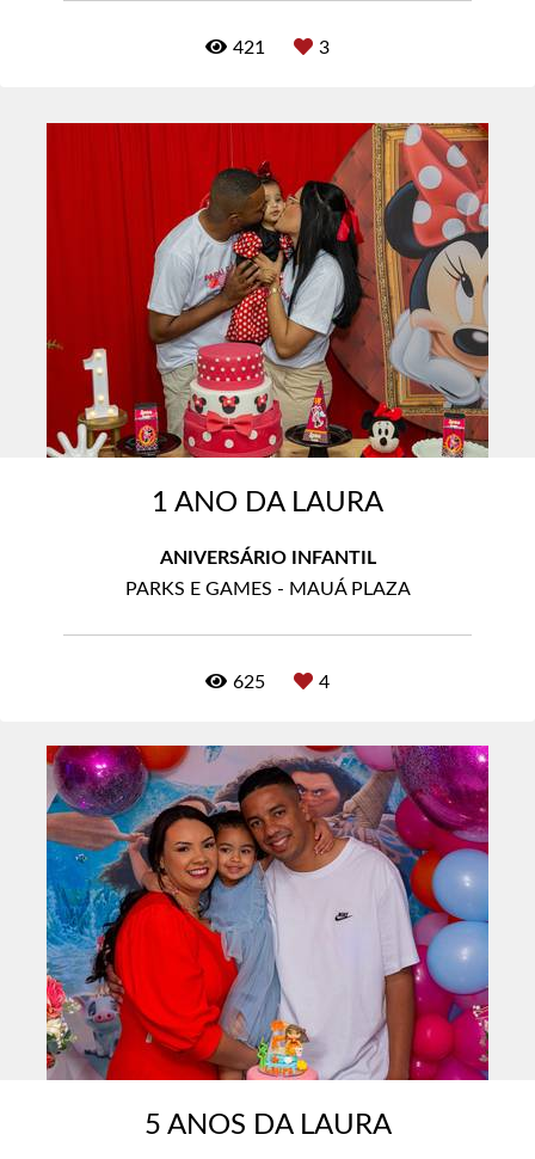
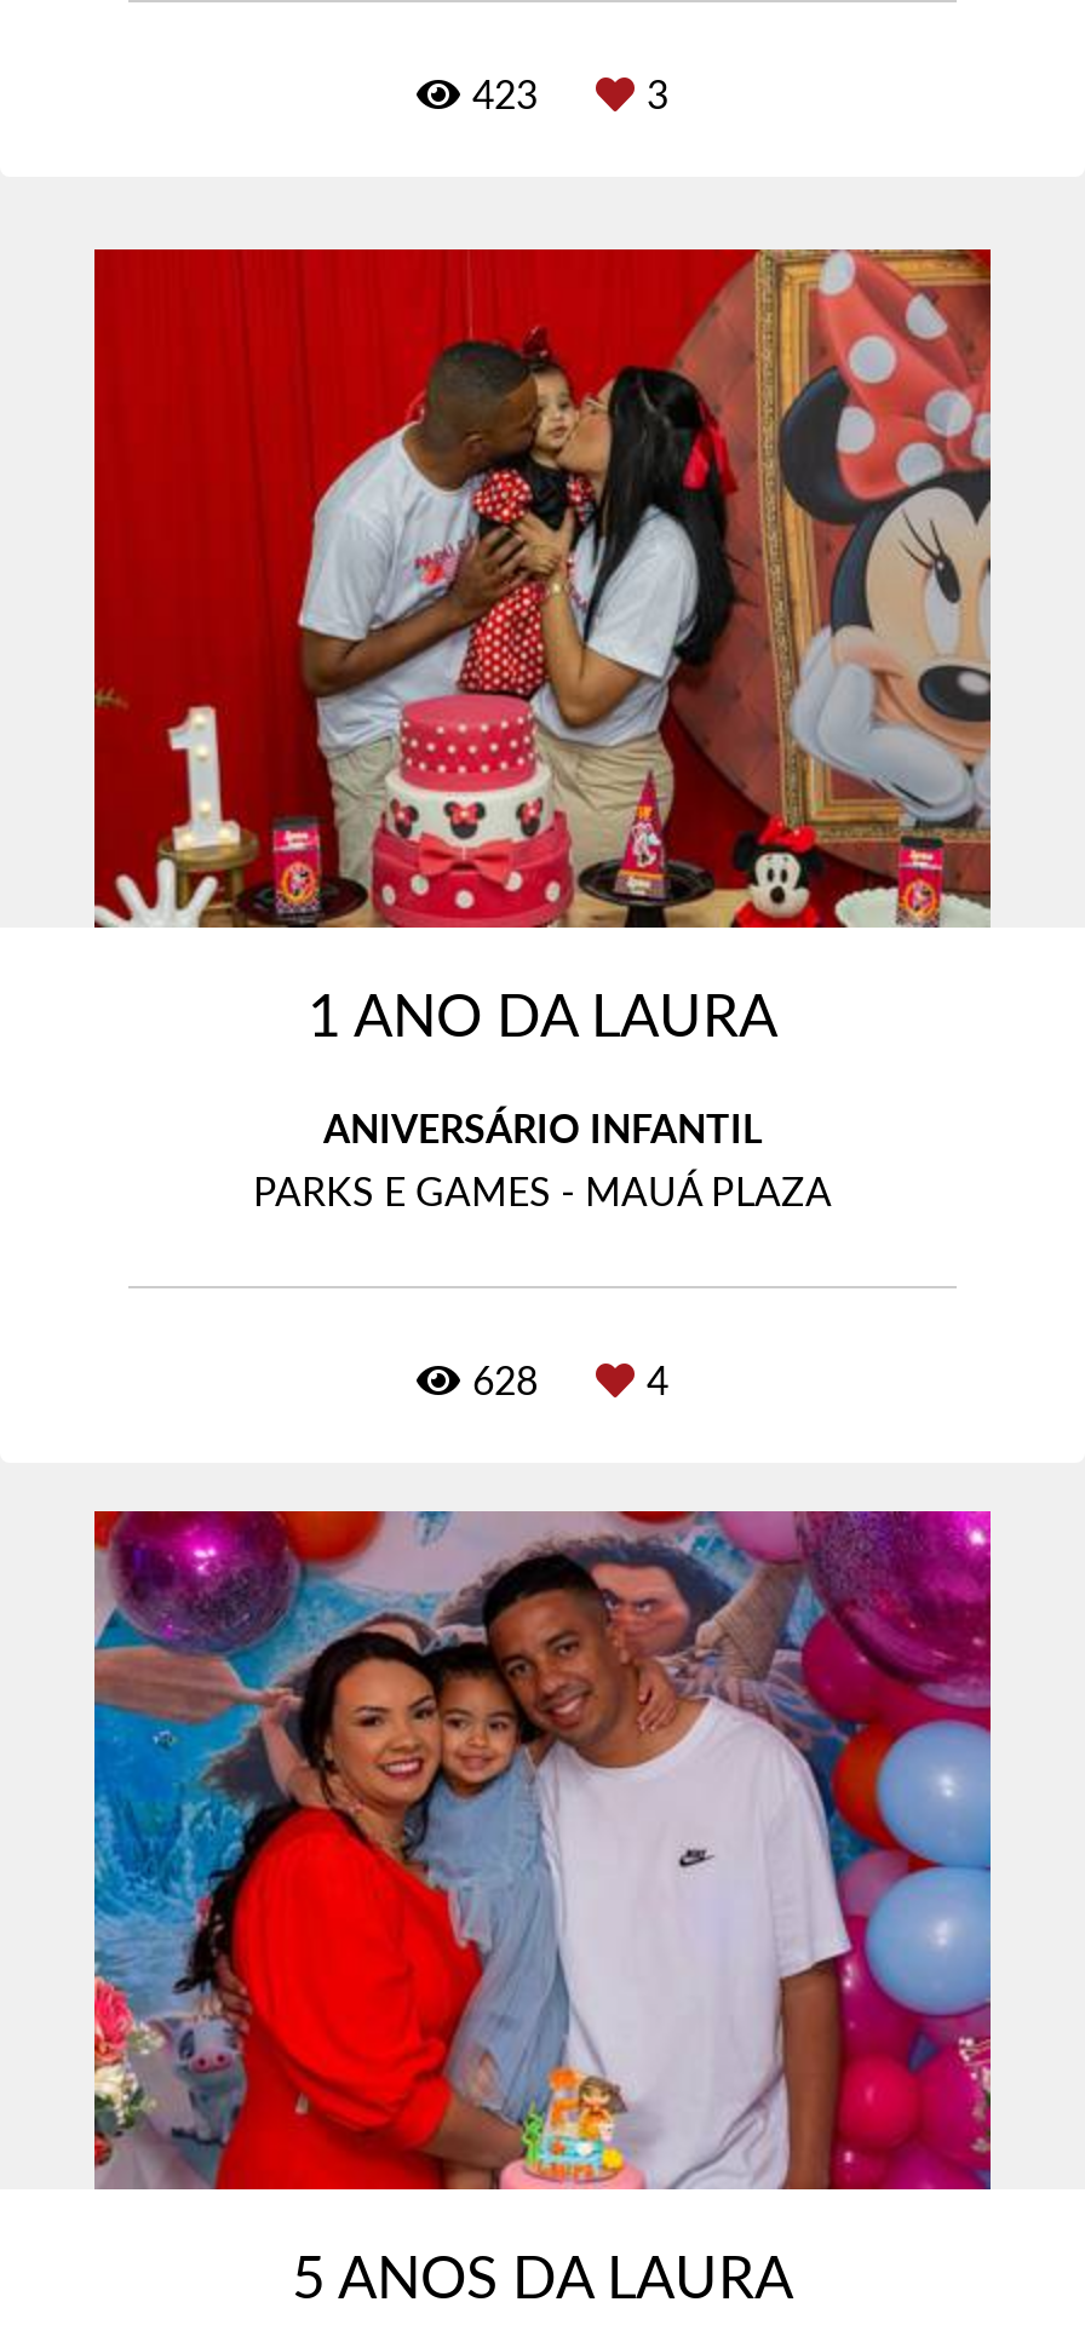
[233,38,265,57] 421 -> [472,77,538,116] 423
[233,673,265,692] 625 -> [472,1364,538,1402] 628

